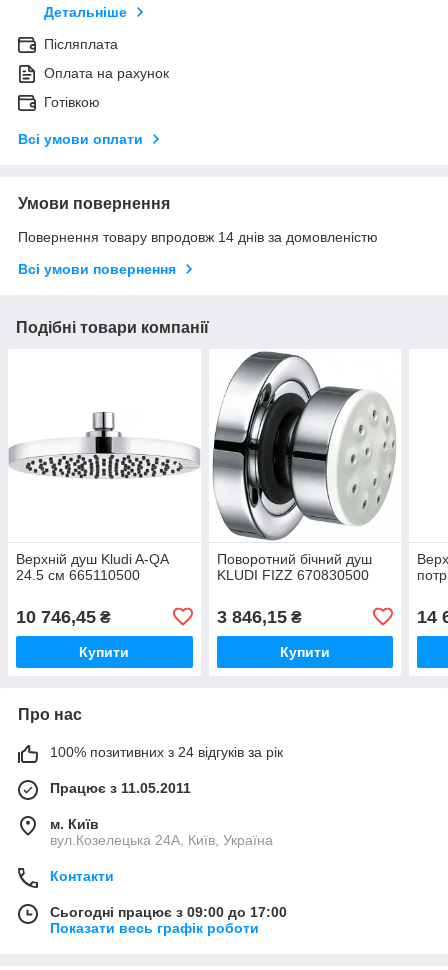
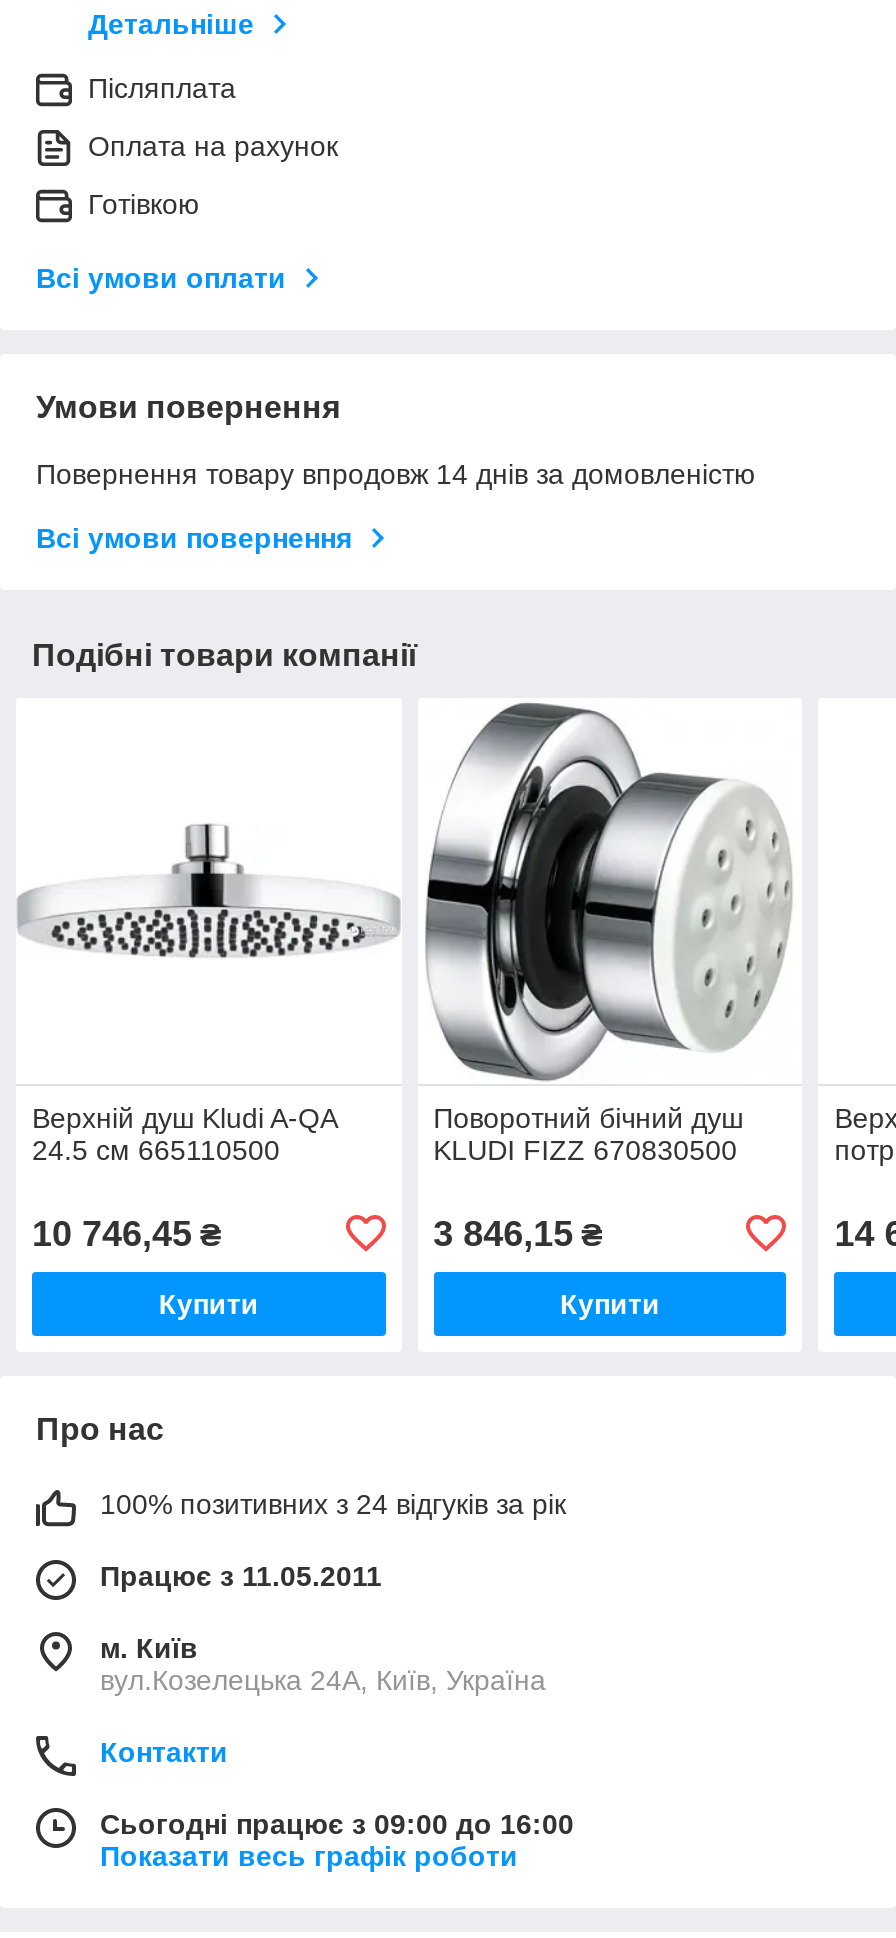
[50,904,287,920] Сьогодні працює з 09:00 до 17:00 -> [100,1808,574,1840] Сьогодні працює з 09:00 до 16:00

